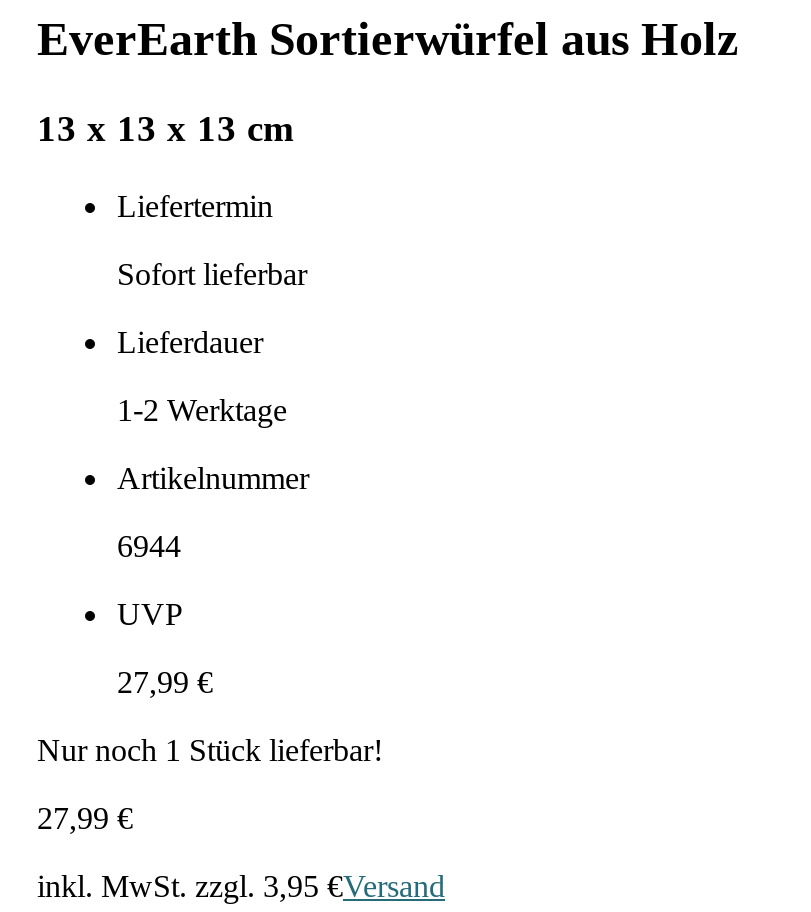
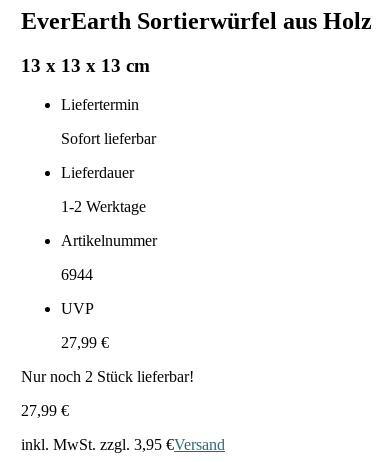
[37,733,383,767] Nur noch 1 Stück lieferbar! -> [21,368,194,385] Nur noch 2 Stück lieferbar!

